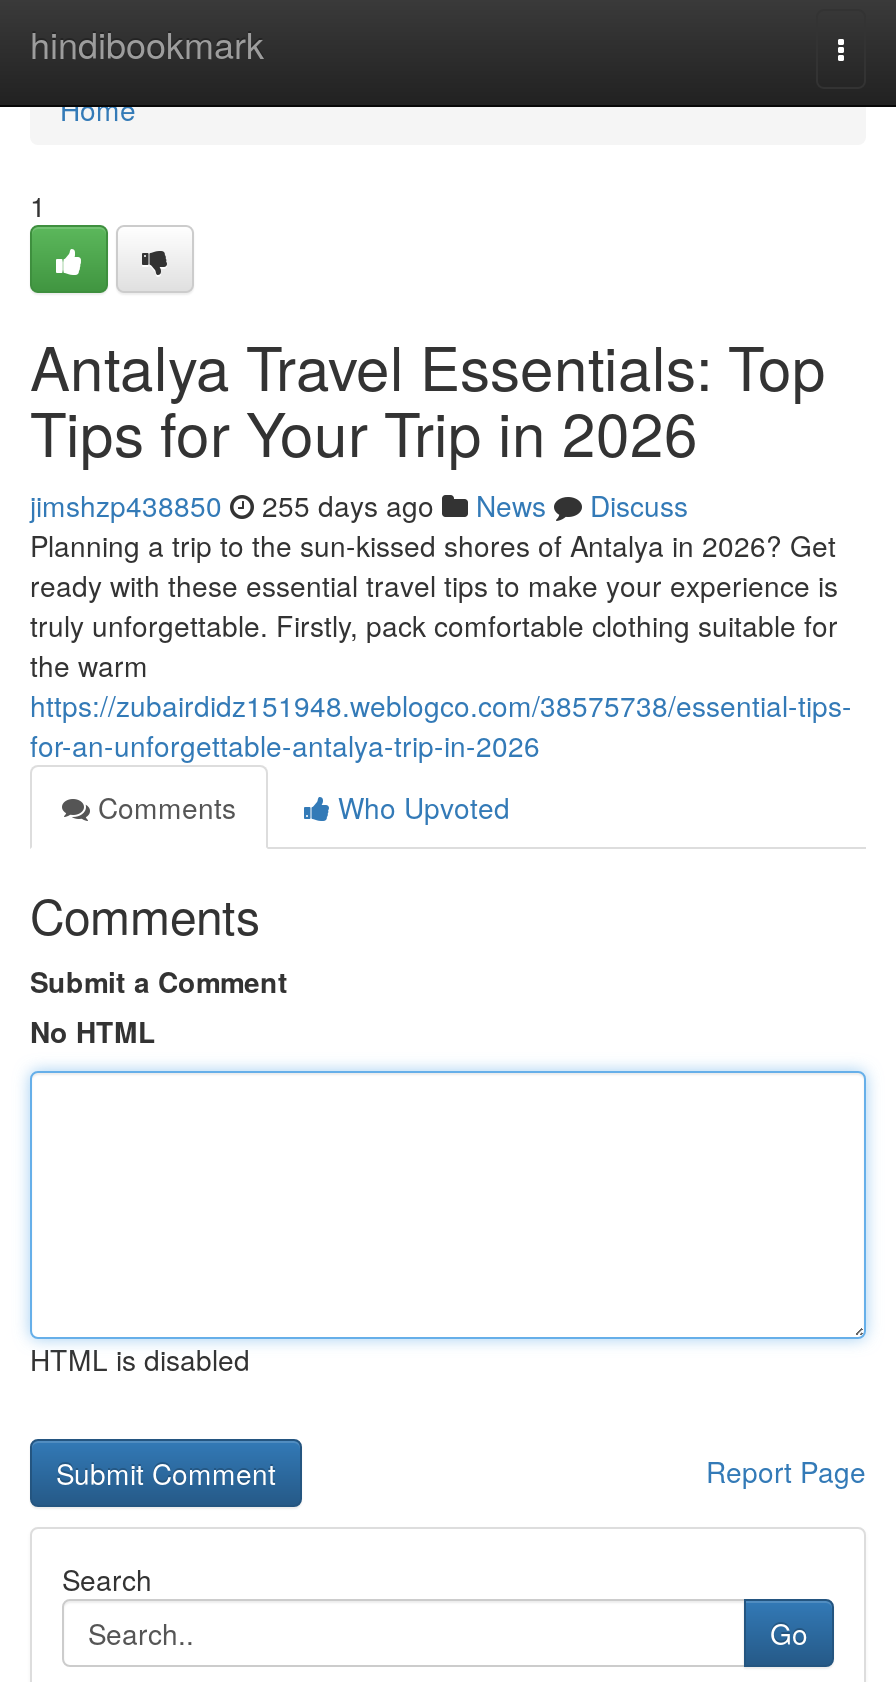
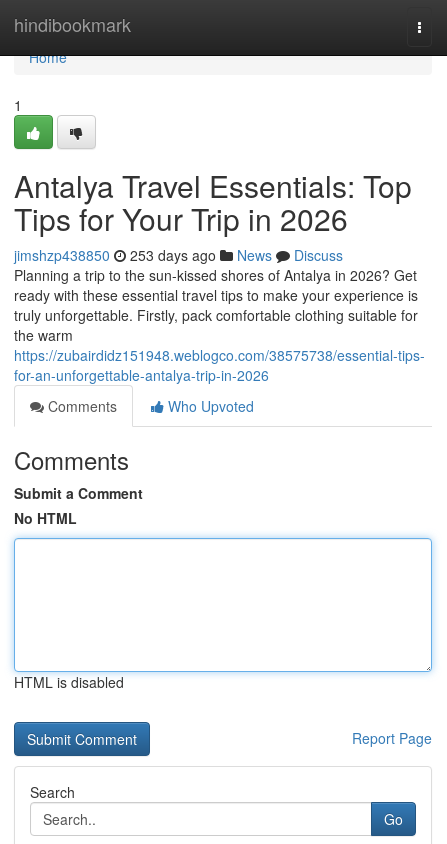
[30,485,688,525] jimshzp438850 255 days ago News Discuss -> [14,245,343,265] jimshzp438850 253 days ago News Discuss

